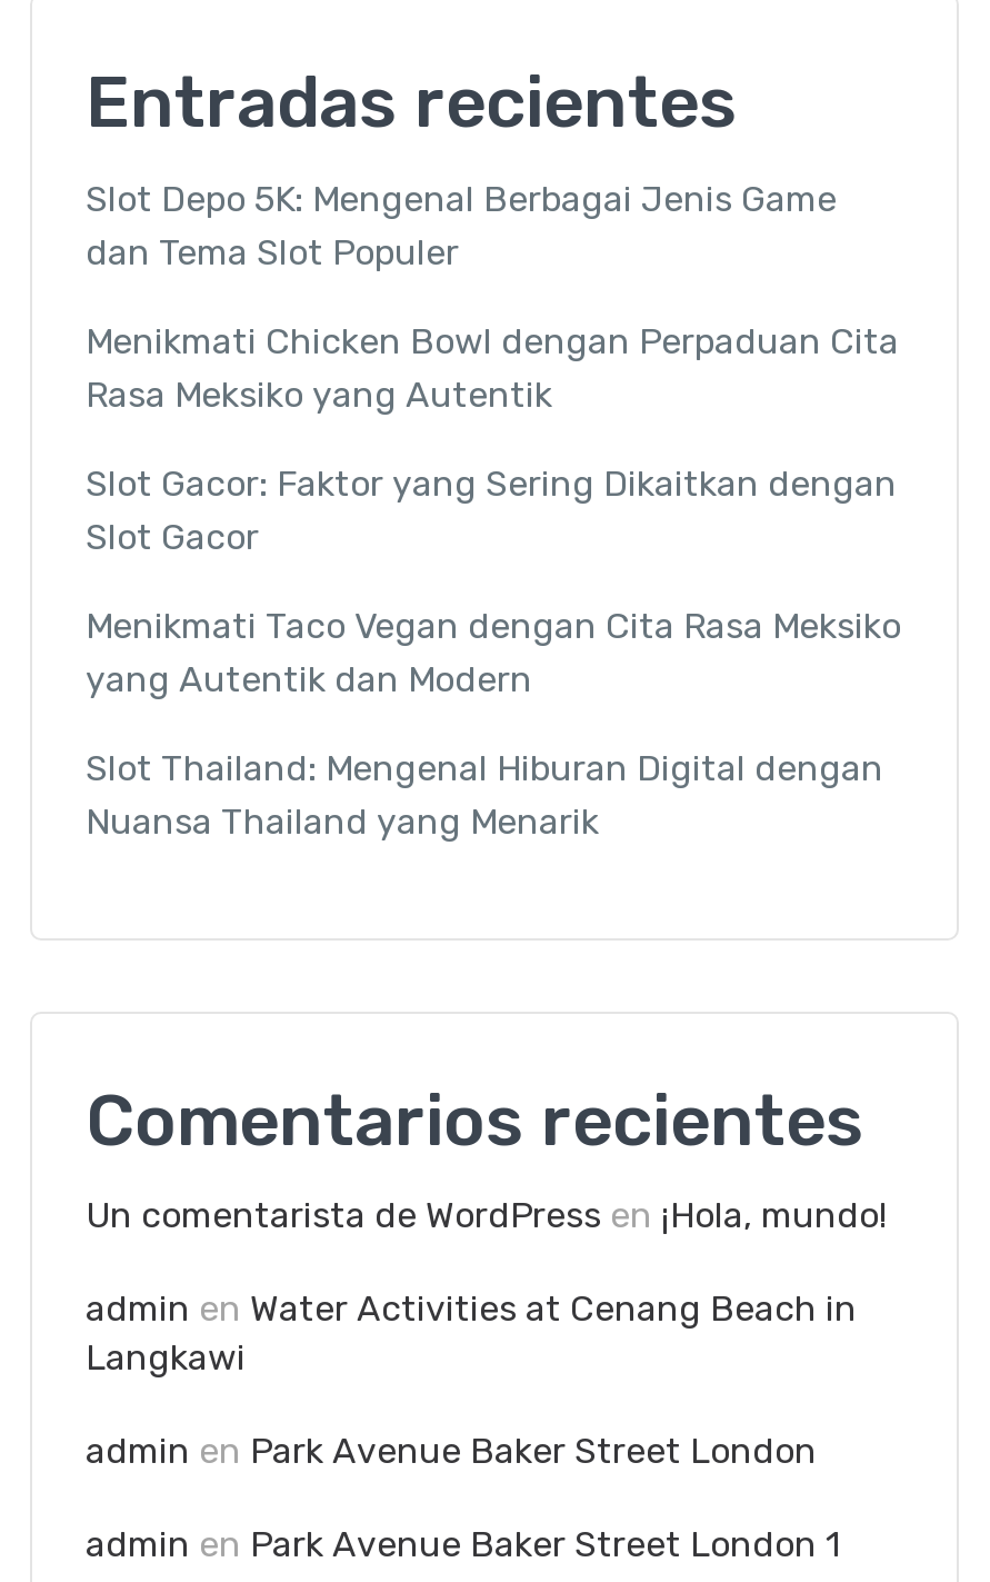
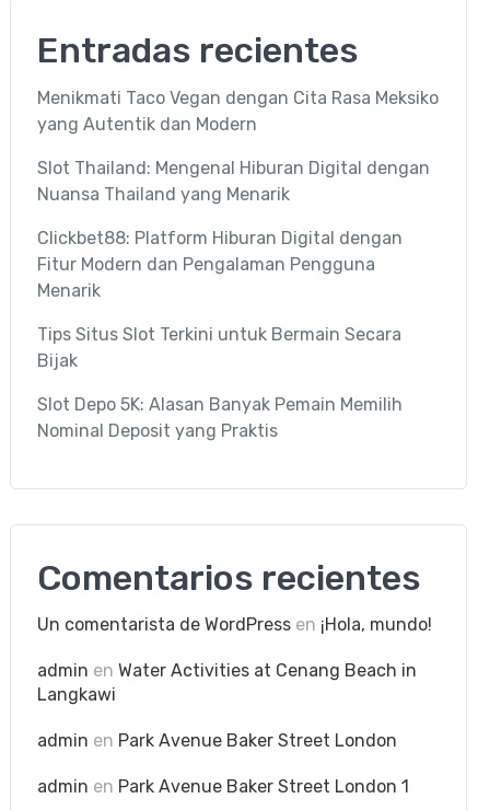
[86,178,899,558] Slot Depo 5K: Mengenal Berbagai Jenis Game | dan Tema Slot Populer | Menikmati Chicken Bowl dengan Perpaduan Cita | Rasa Meksiko yang Autentik | Slot Gacor: Faktor yang Sering Dikaitkan dengan | Slot Gacor -> none
moved [86,605,901,843] -> [37,88,439,205]: Menikmati Taco Vegan dengan Cita Rasa Meksiko | yang Autentik dan Modern | Slot Thailand: Mengenal Hiburan Digital dengan | Nuansa Thailand yang Menarik
none -> [37,228,403,441] Clickbet88: Platform Hiburan Digital dengan | Fitur Modern dan Pengalaman Pengguna | Menarik | Tips Situs Slot Terkini untuk Bermain Secara | Bijak | Slot Depo 5K: Alasan Banyak Pemain Memilih | Nominal Deposit yang Praktis

